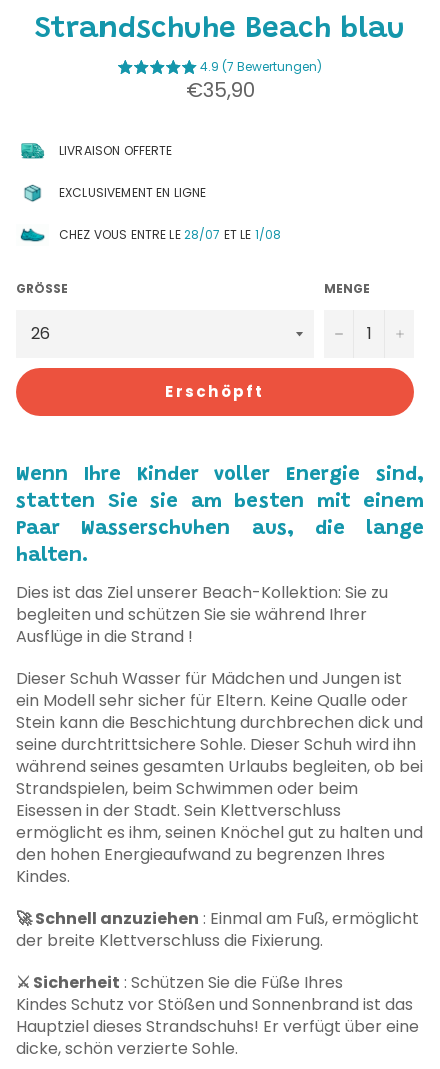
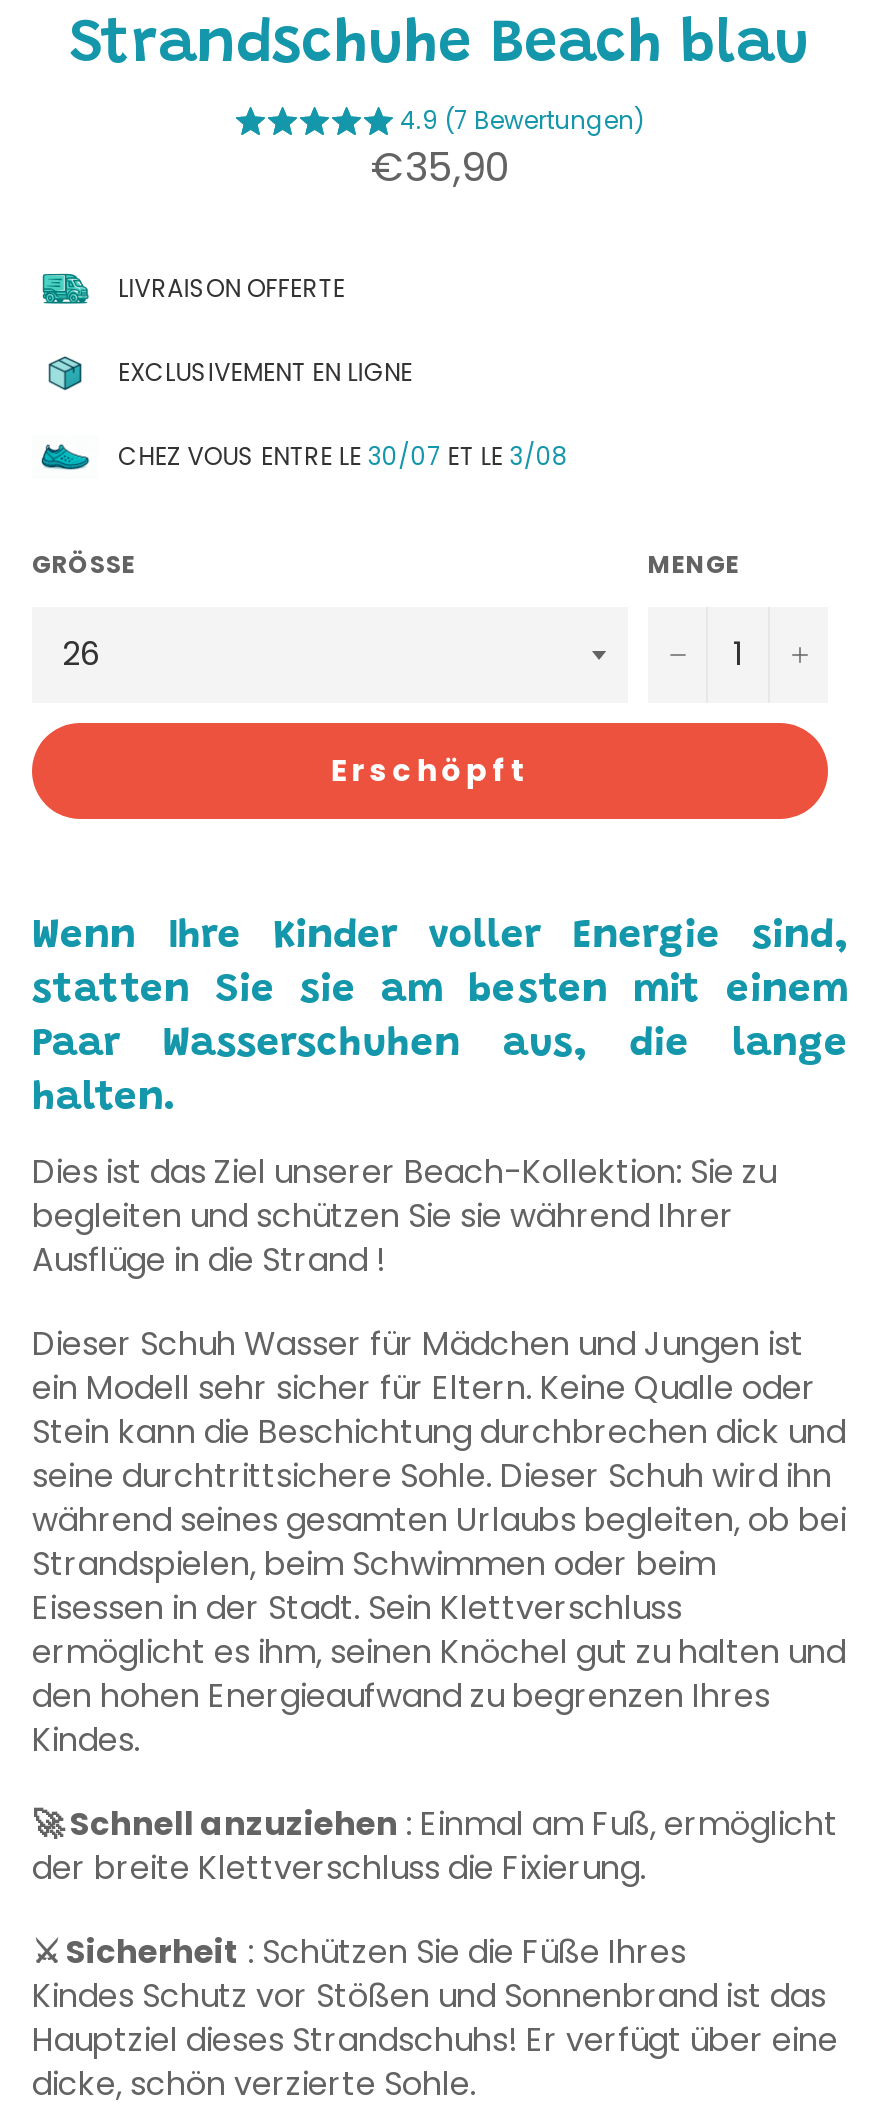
[59,226,281,243] CHEZ VOUS ENTRE LE 28/07 ET LE 1/08 -> [118,438,569,472] CHEZ VOUS ENTRE LE 30/07 ET LE 3/08

